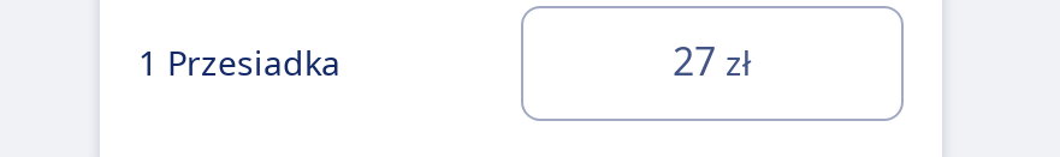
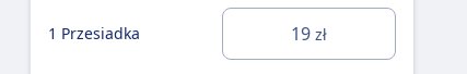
[673,35,752,88] 27 zł -> [291,21,327,45] 19 zł

